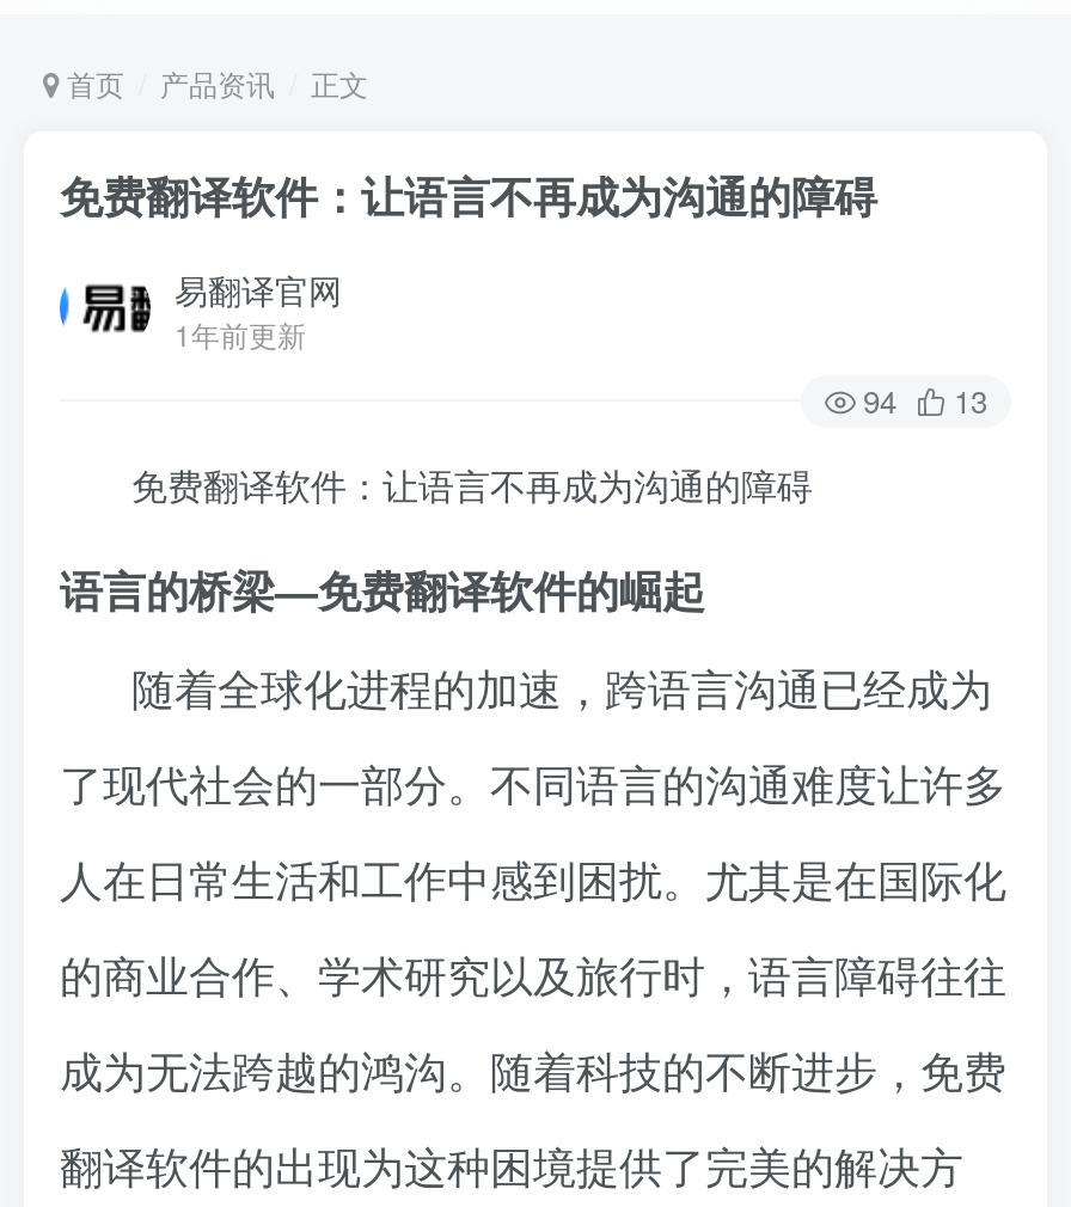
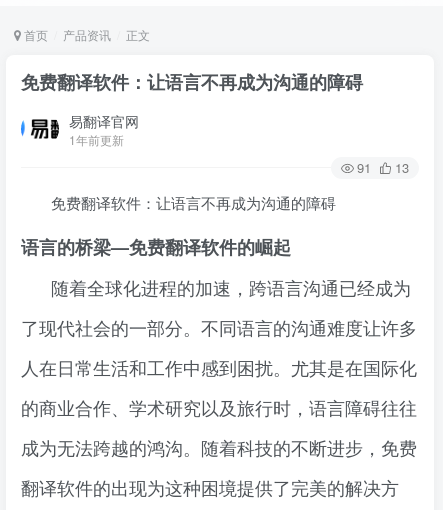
[863,378,987,423] 94 13 -> [357,158,409,177] 91 13

